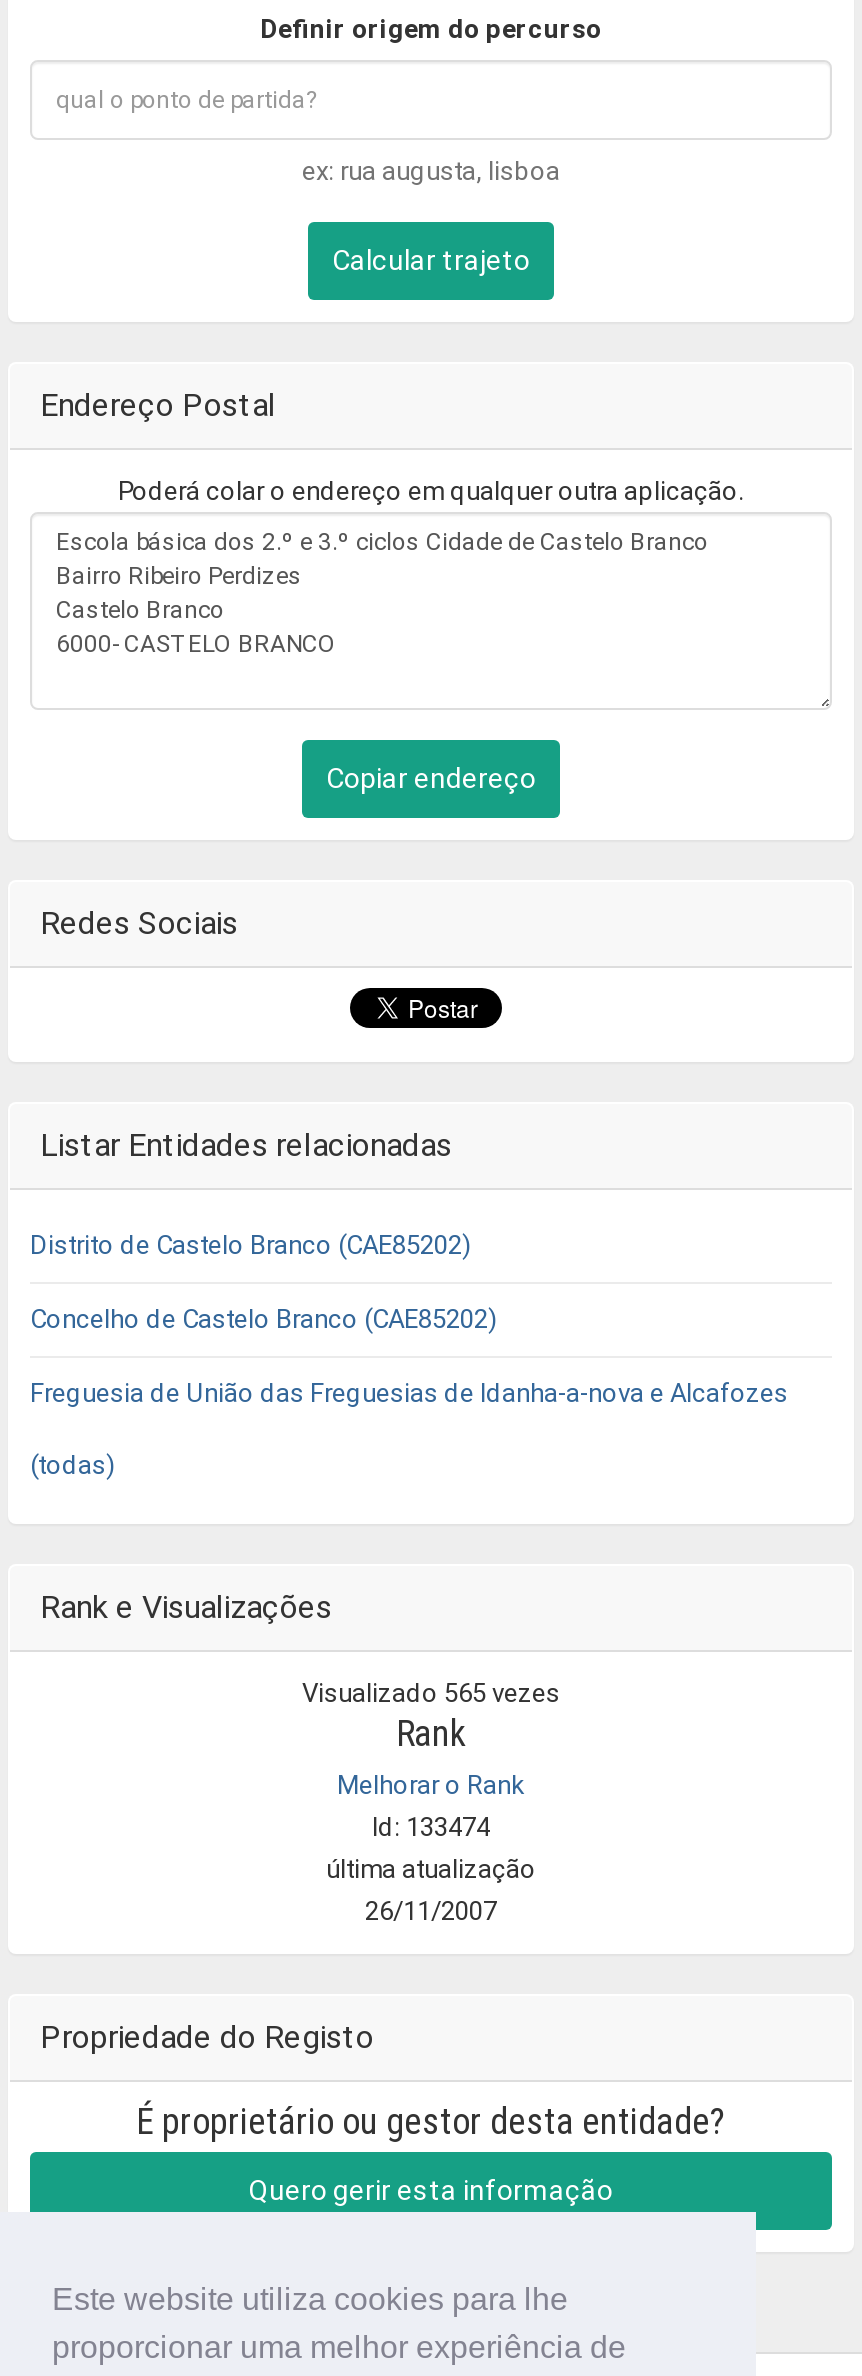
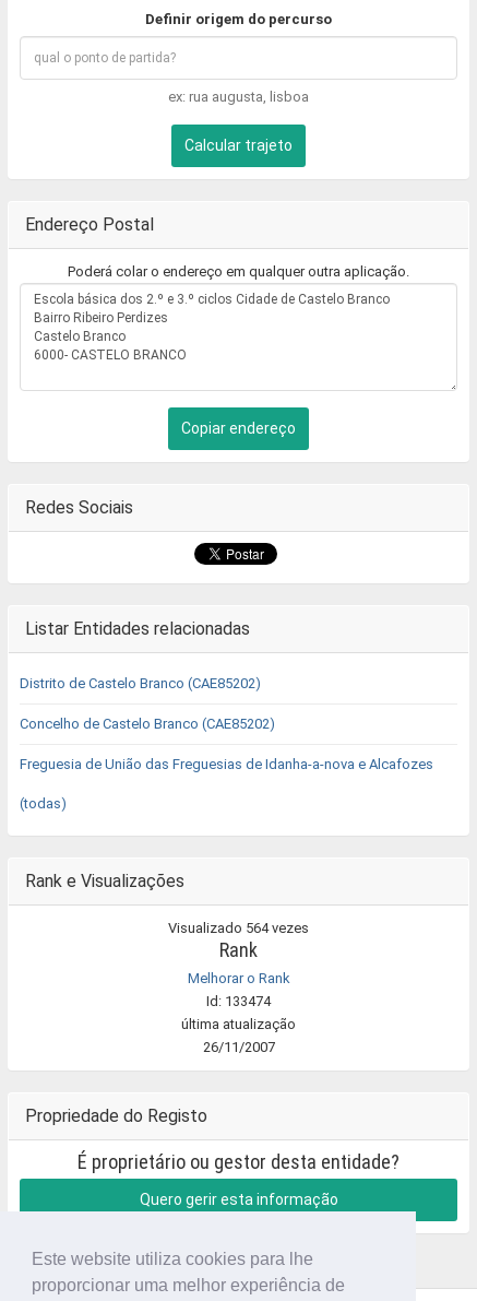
[302,1678,560,1708] Visualizado 565 vezes -> [168,920,309,936] Visualizado 564 vezes

